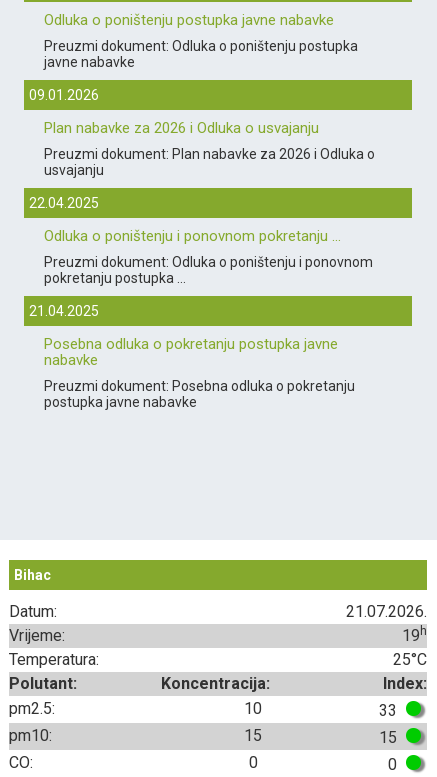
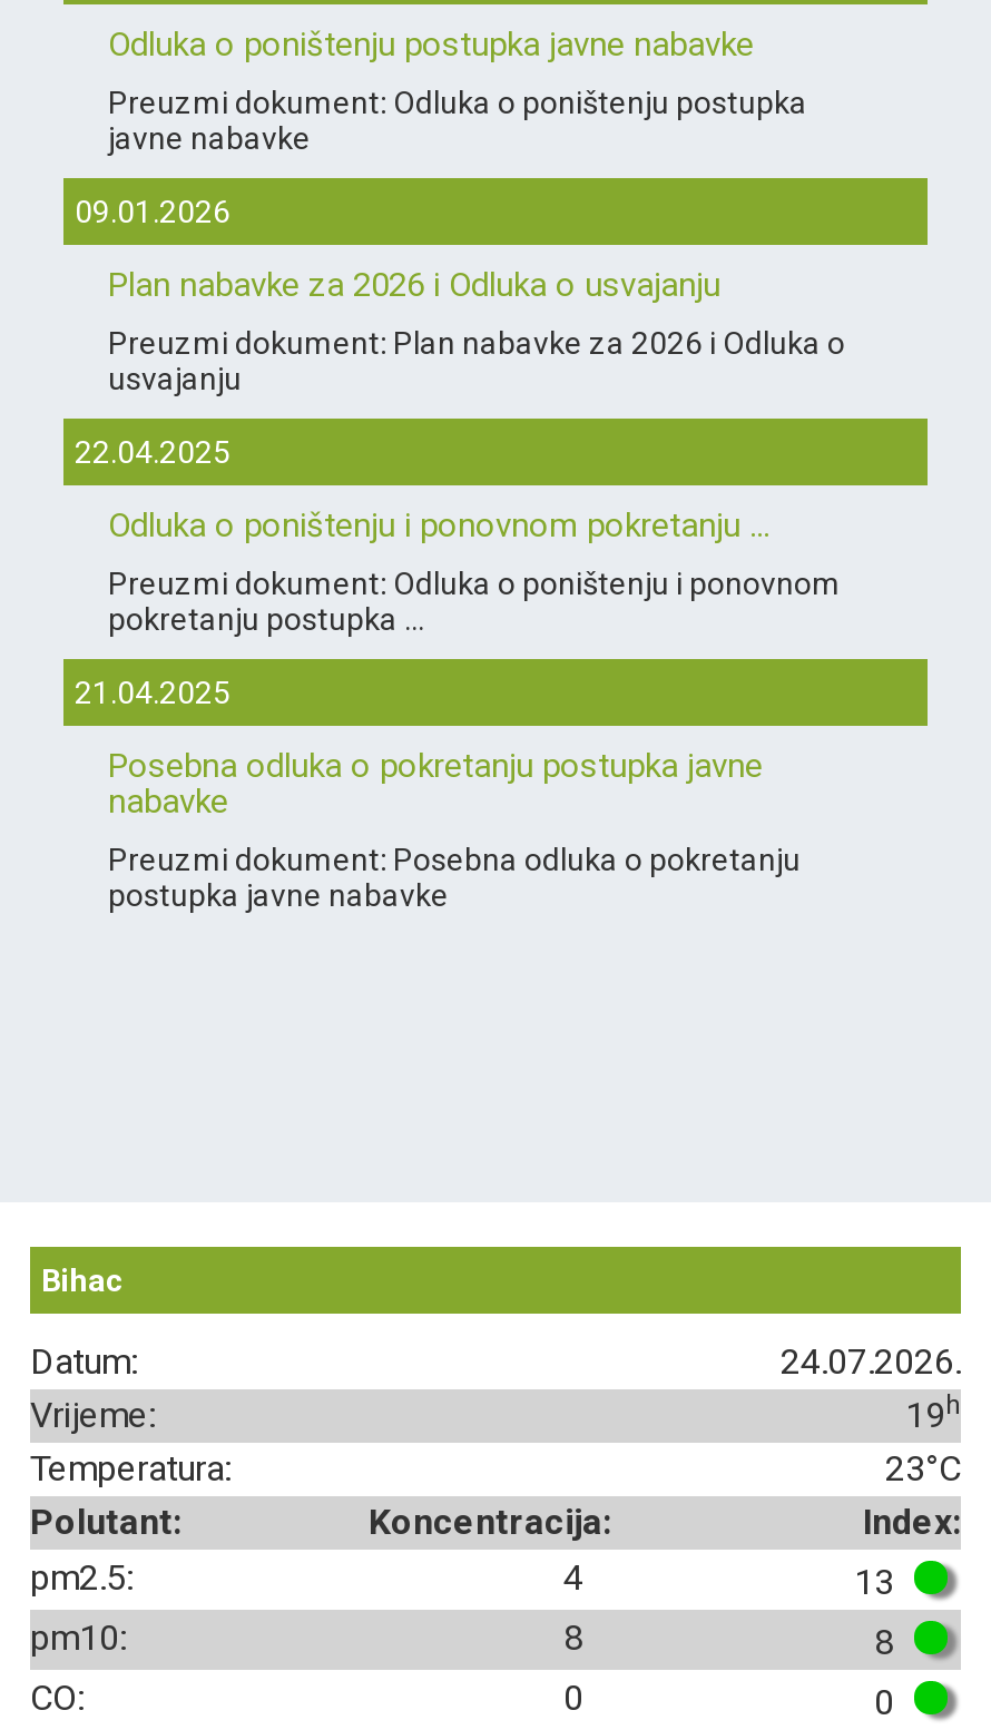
[346,602,427,621] 21.07.2026. -> [781,1340,961,1382] 24.07.2026.
[393,650,427,669] 25°C -> [885,1447,961,1489] 23°C
[244,699,262,718] 10 -> [563,1556,583,1598] 4
[379,701,401,720] 33 -> [854,1560,903,1602] 13
[244,726,262,745] 15 -> [563,1616,583,1658] 8
[379,728,401,747] 15 -> [874,1620,903,1663] 8

